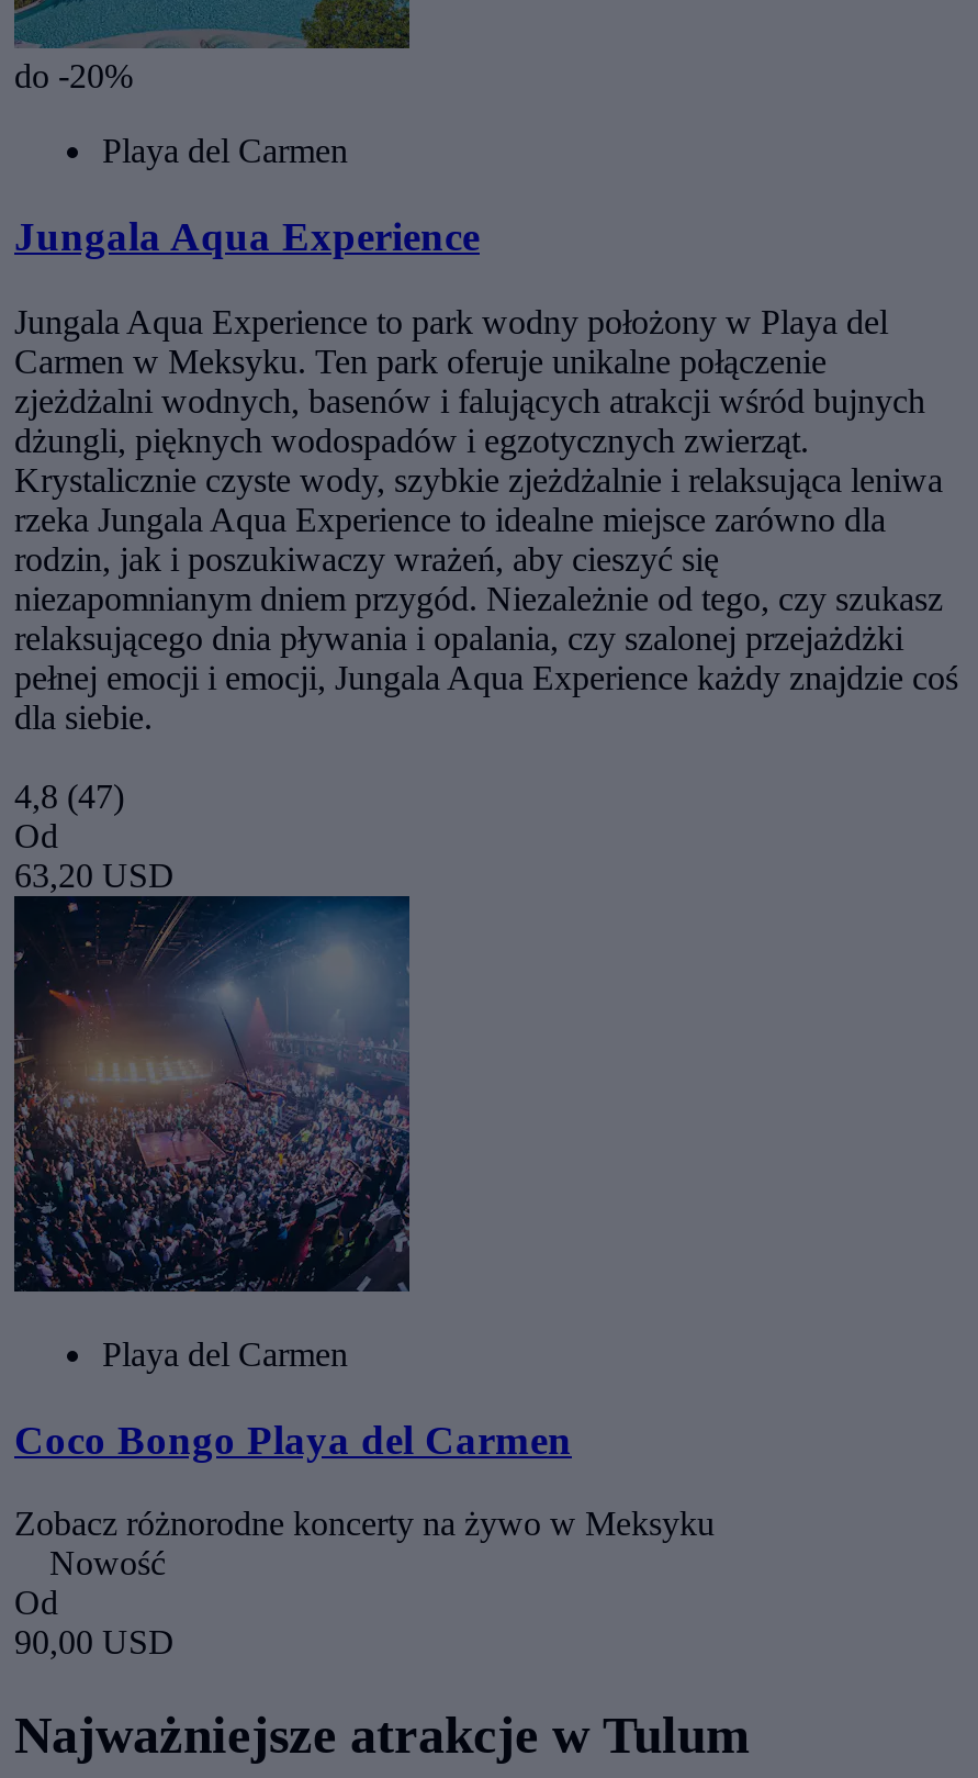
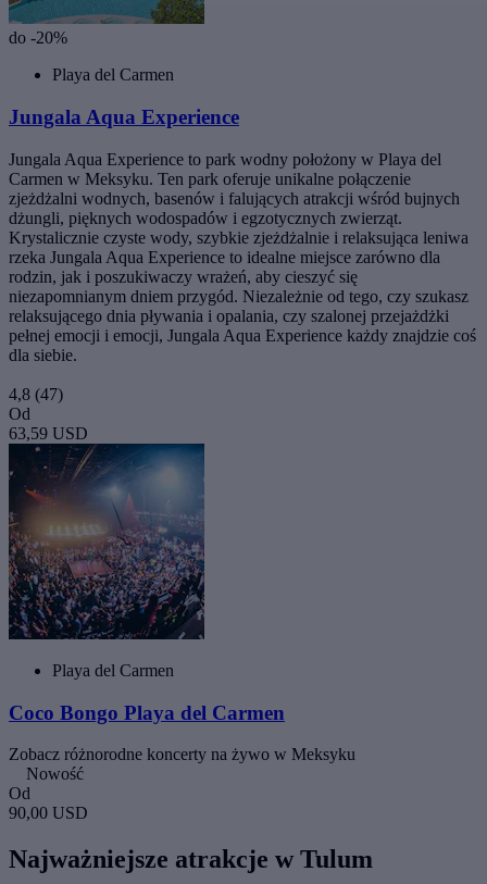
[14,856,175,894] 63,20 USD -> [9,424,88,442] 63,59 USD

